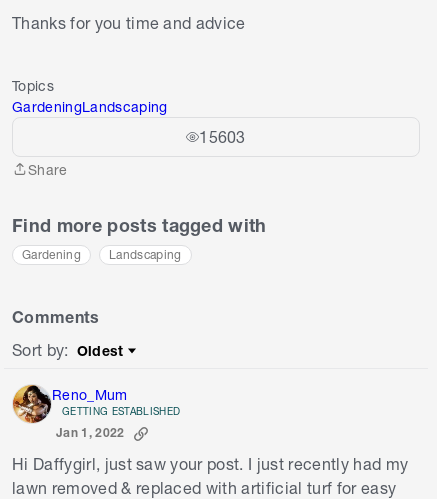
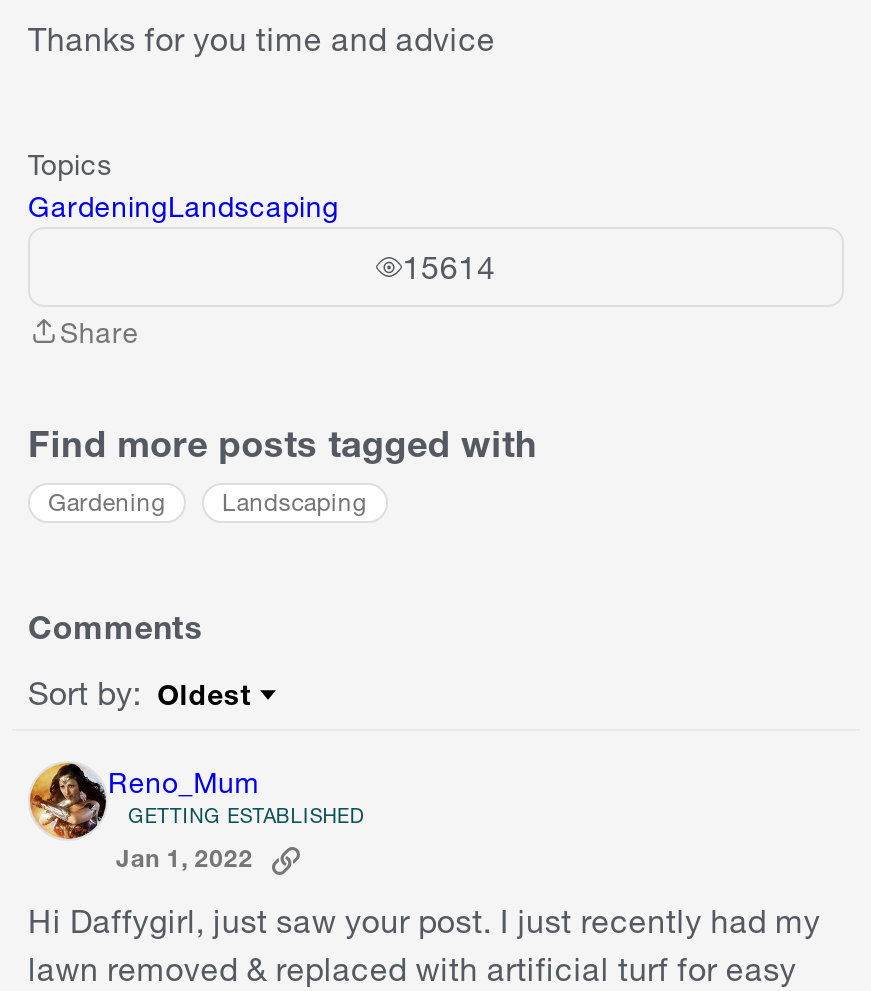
[199,127,246,146] 15603 -> [402,248,496,286] 15614

